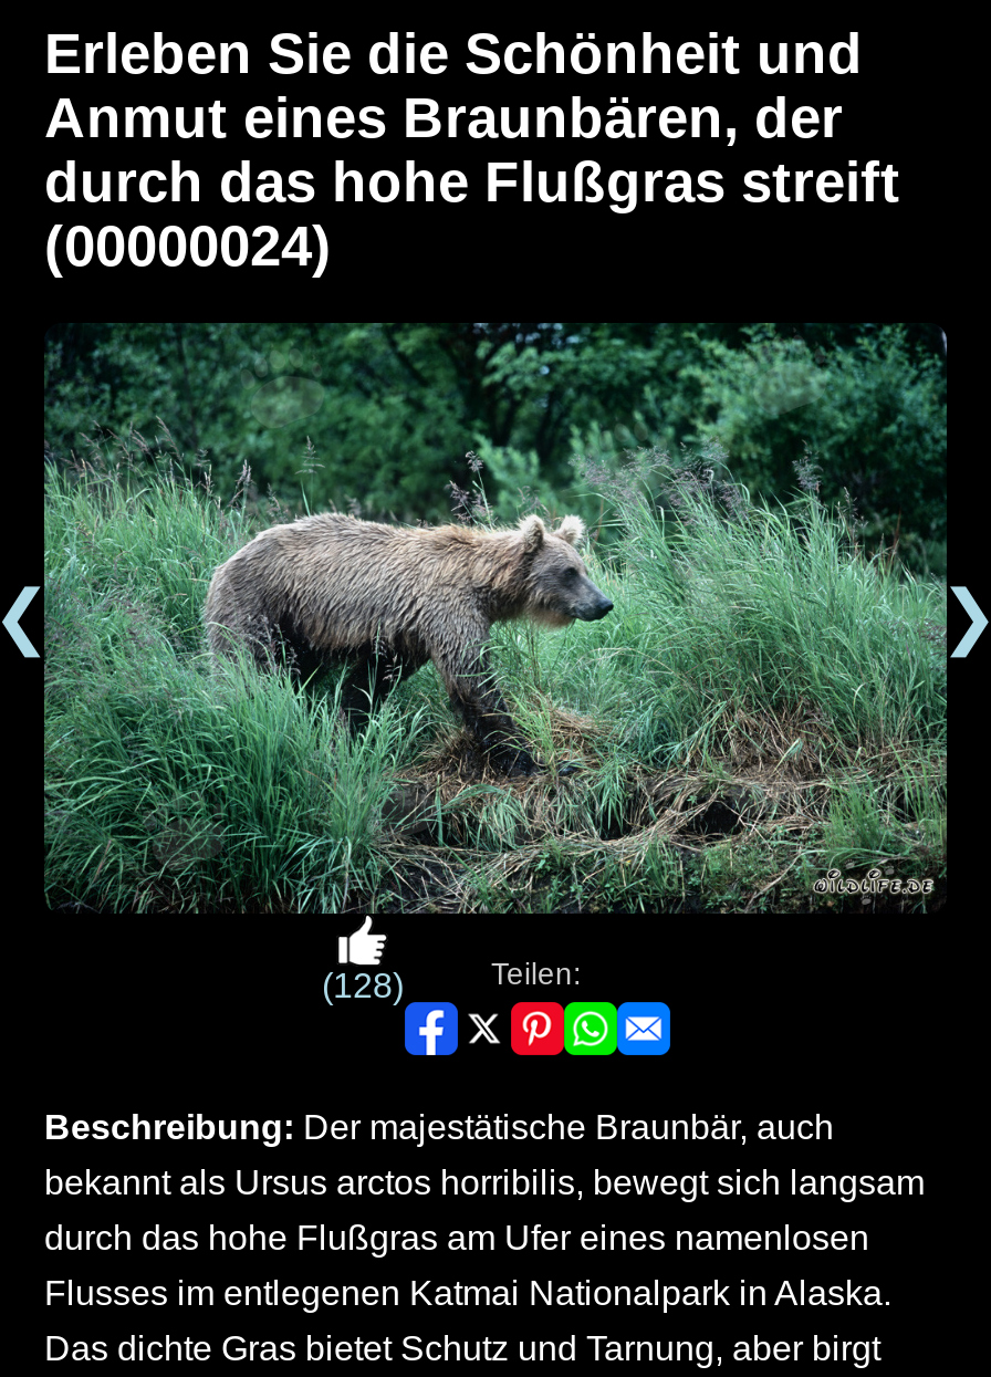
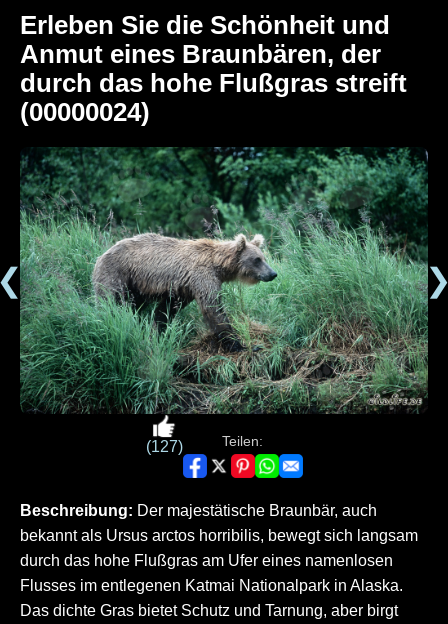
[322,966,404,1004] (128) -> [145,438,182,455] (127)

